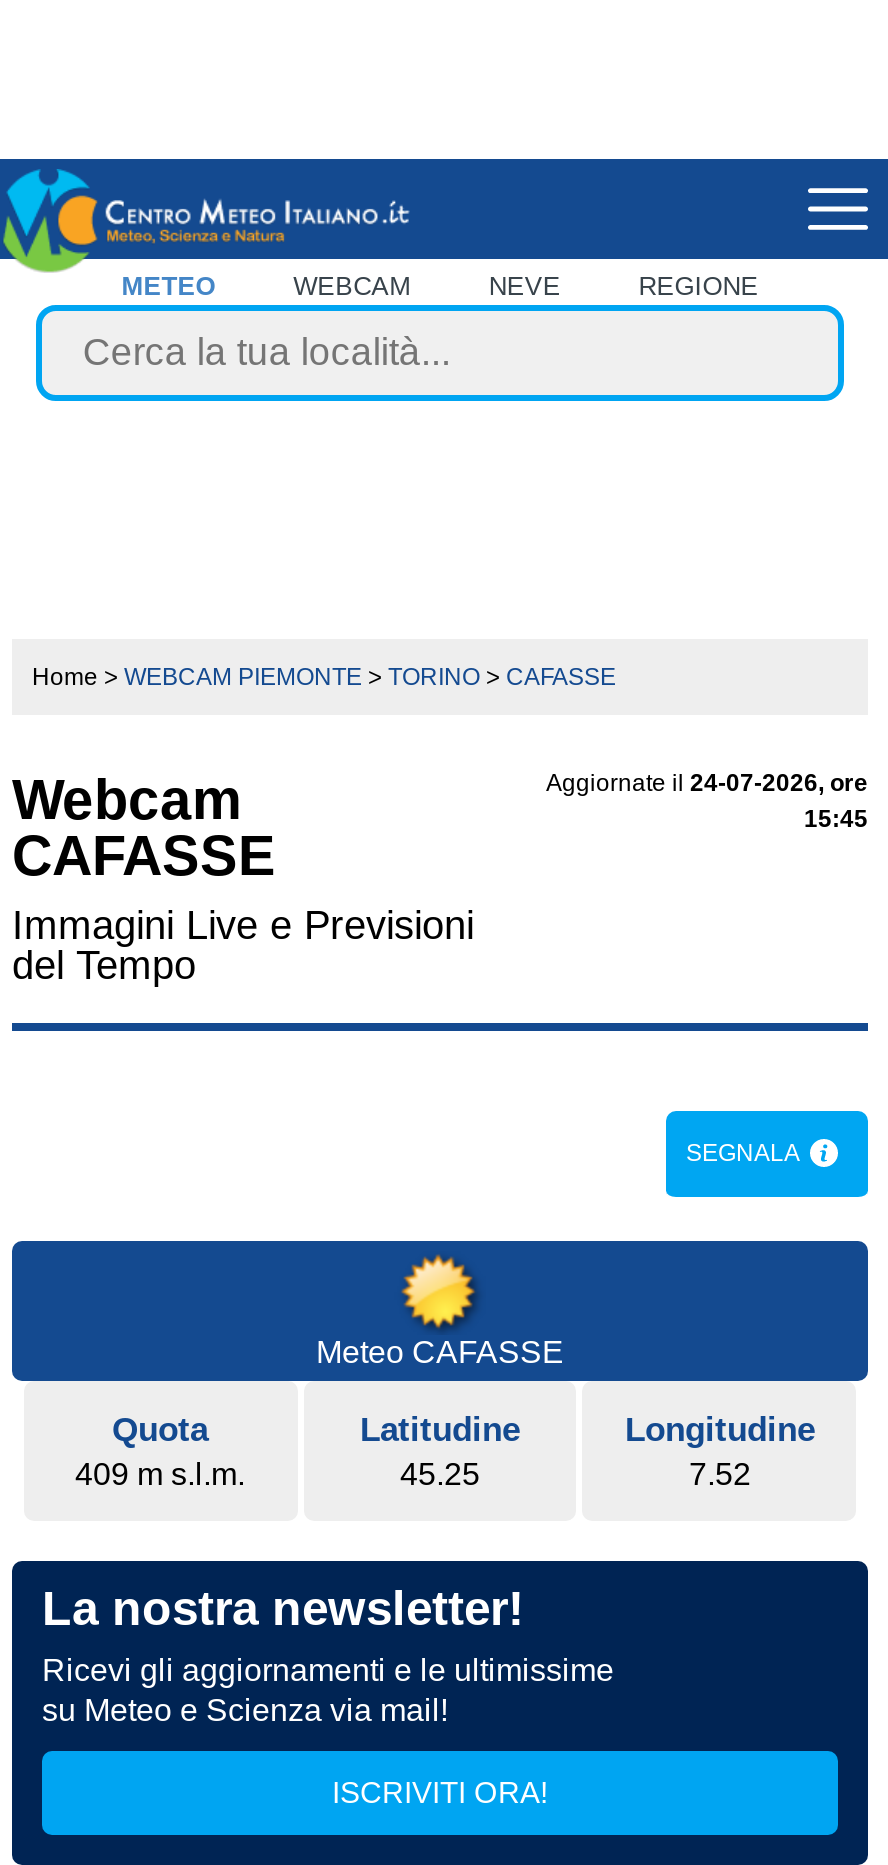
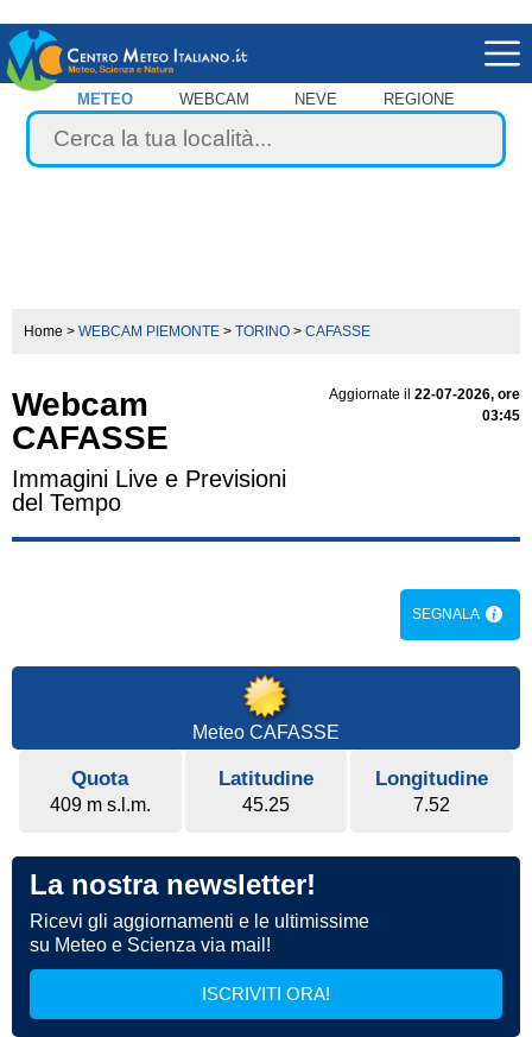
[546,769,868,797] Aggiornate il 24-07-2026, ore -> [329,386,520,403] Aggiornate il 22-07-2026, ore
[804,805,868,833] 15:45 -> [482,407,520,424] 03:45

